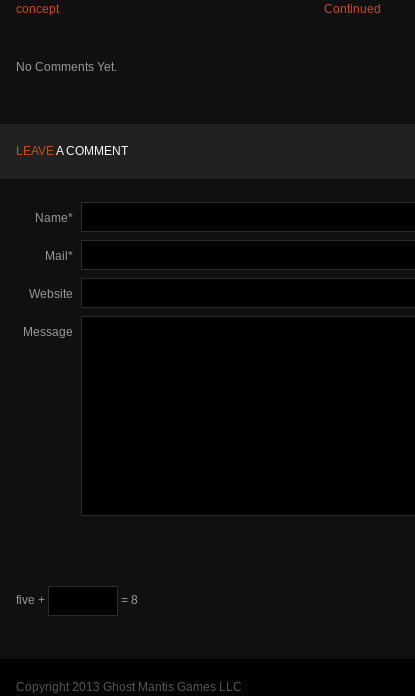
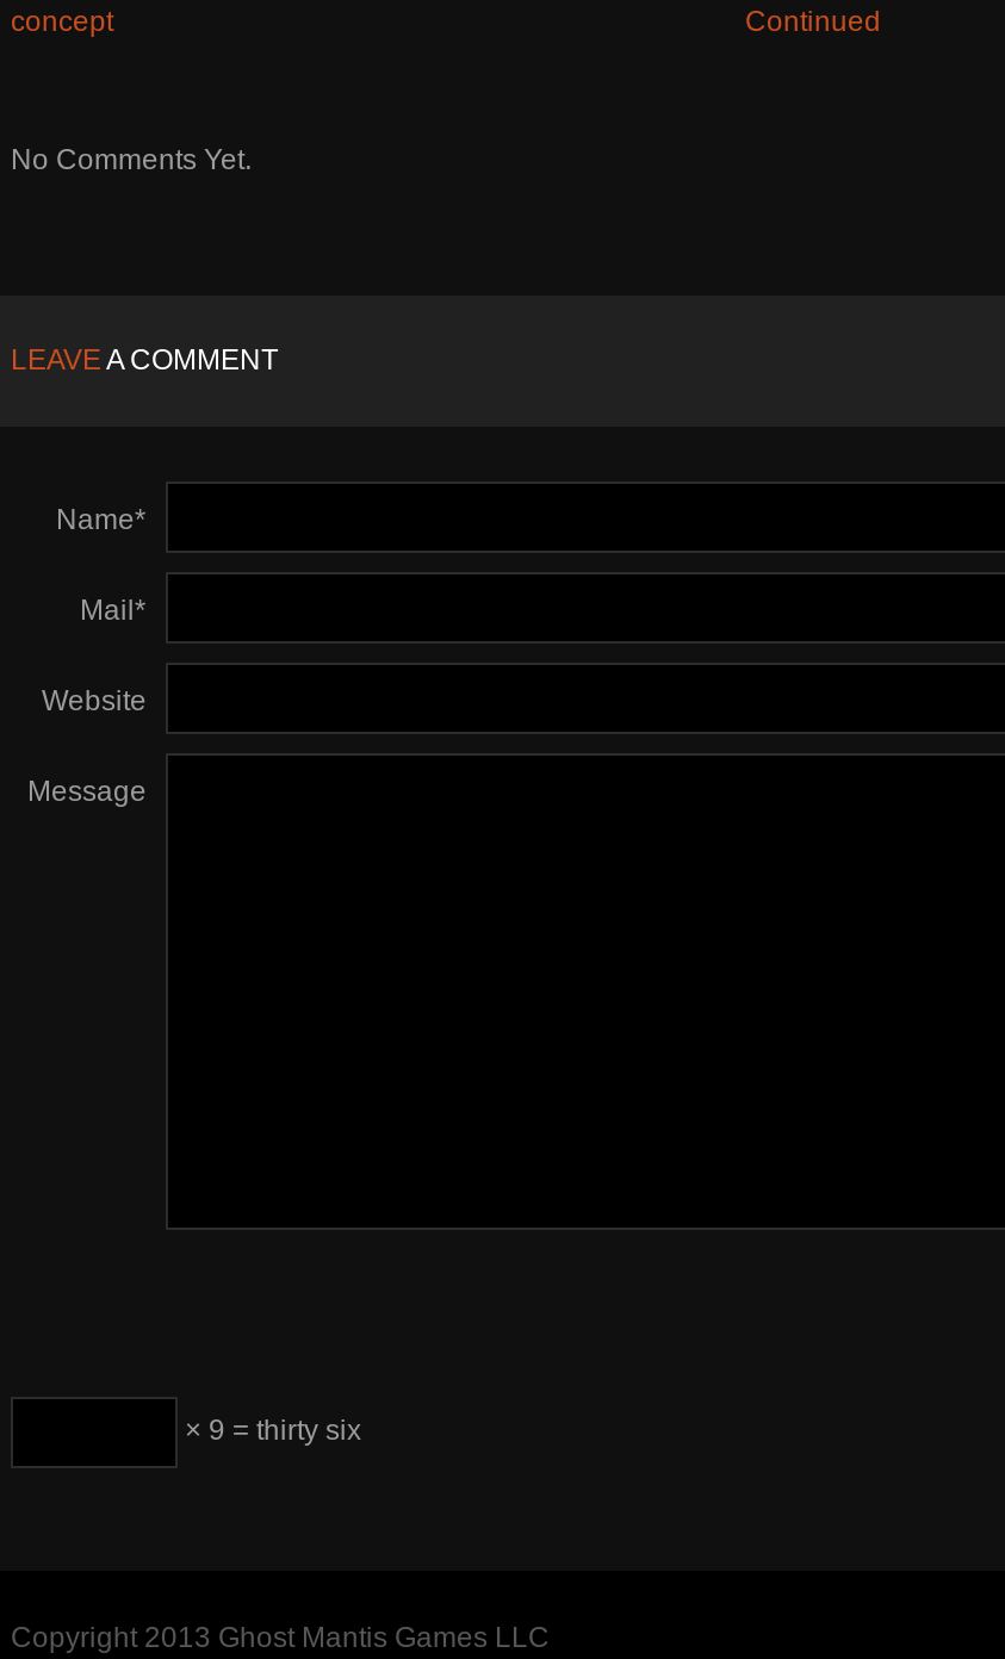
[16,593,138,607] five + | = 8 -> [178,1413,361,1446] × 9 = thirty six

